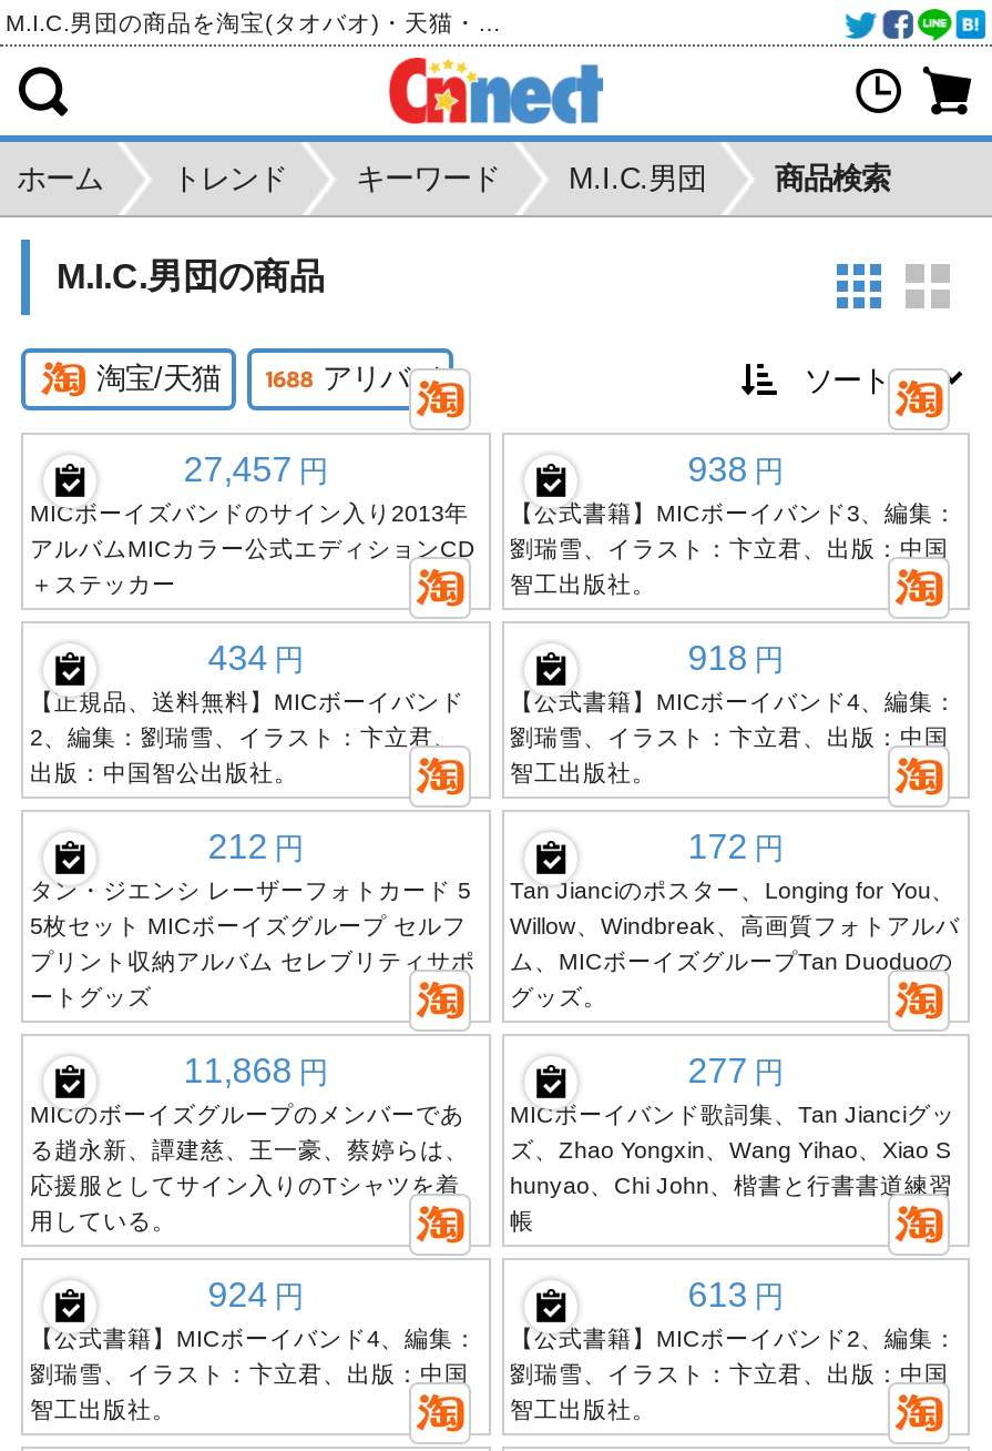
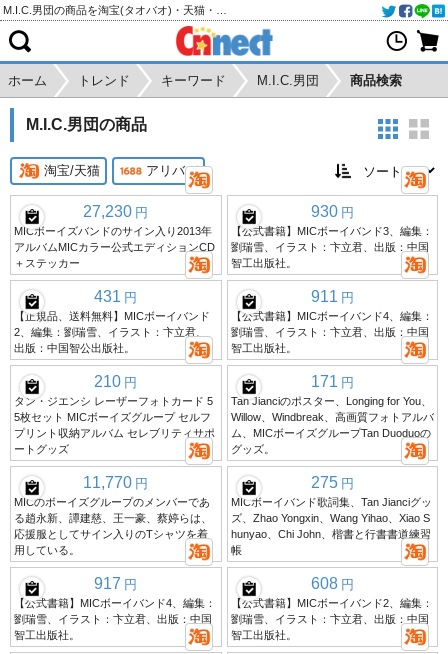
[183,451,327,489] 27,457 円 -> [83,203,148,220] 27,230 円
[688,451,783,489] 938 円 -> [311,203,354,220] 930 円
[208,640,303,678] 434 円 -> [94,288,137,305] 431 円
[688,640,783,678] 918 円 -> [311,288,354,305] 911 円
[208,829,303,866] 212 円 -> [94,373,137,390] 210 円
[688,829,783,866] 172 円 -> [311,373,354,390] 171 円
[183,1053,327,1090] 11,868 円 -> [83,474,148,491] 11,770 円
[688,1053,783,1090] 277 円 -> [311,474,354,491] 275 円
[208,1277,303,1315] 924 円 -> [94,575,137,592] 917 円
[688,1277,783,1315] 613 円 -> [311,575,354,592] 608 円

